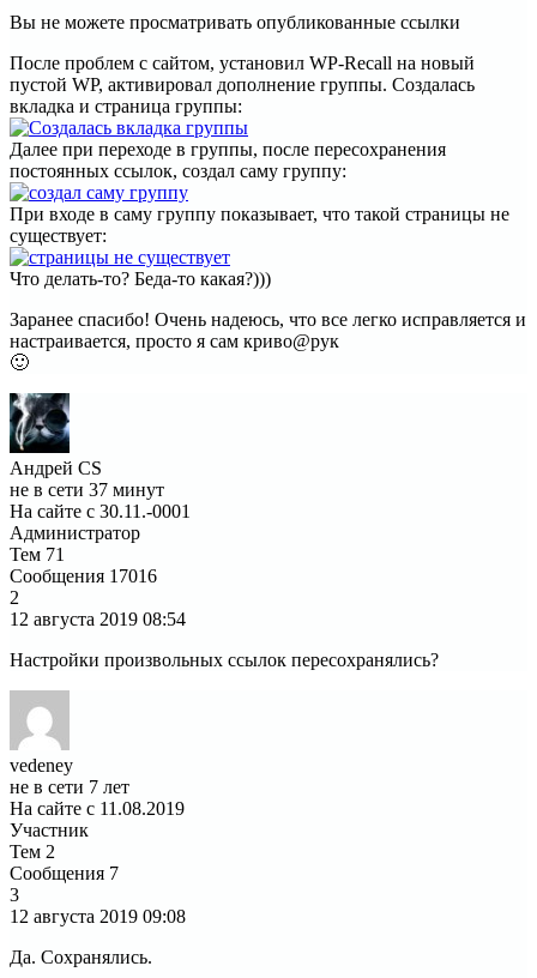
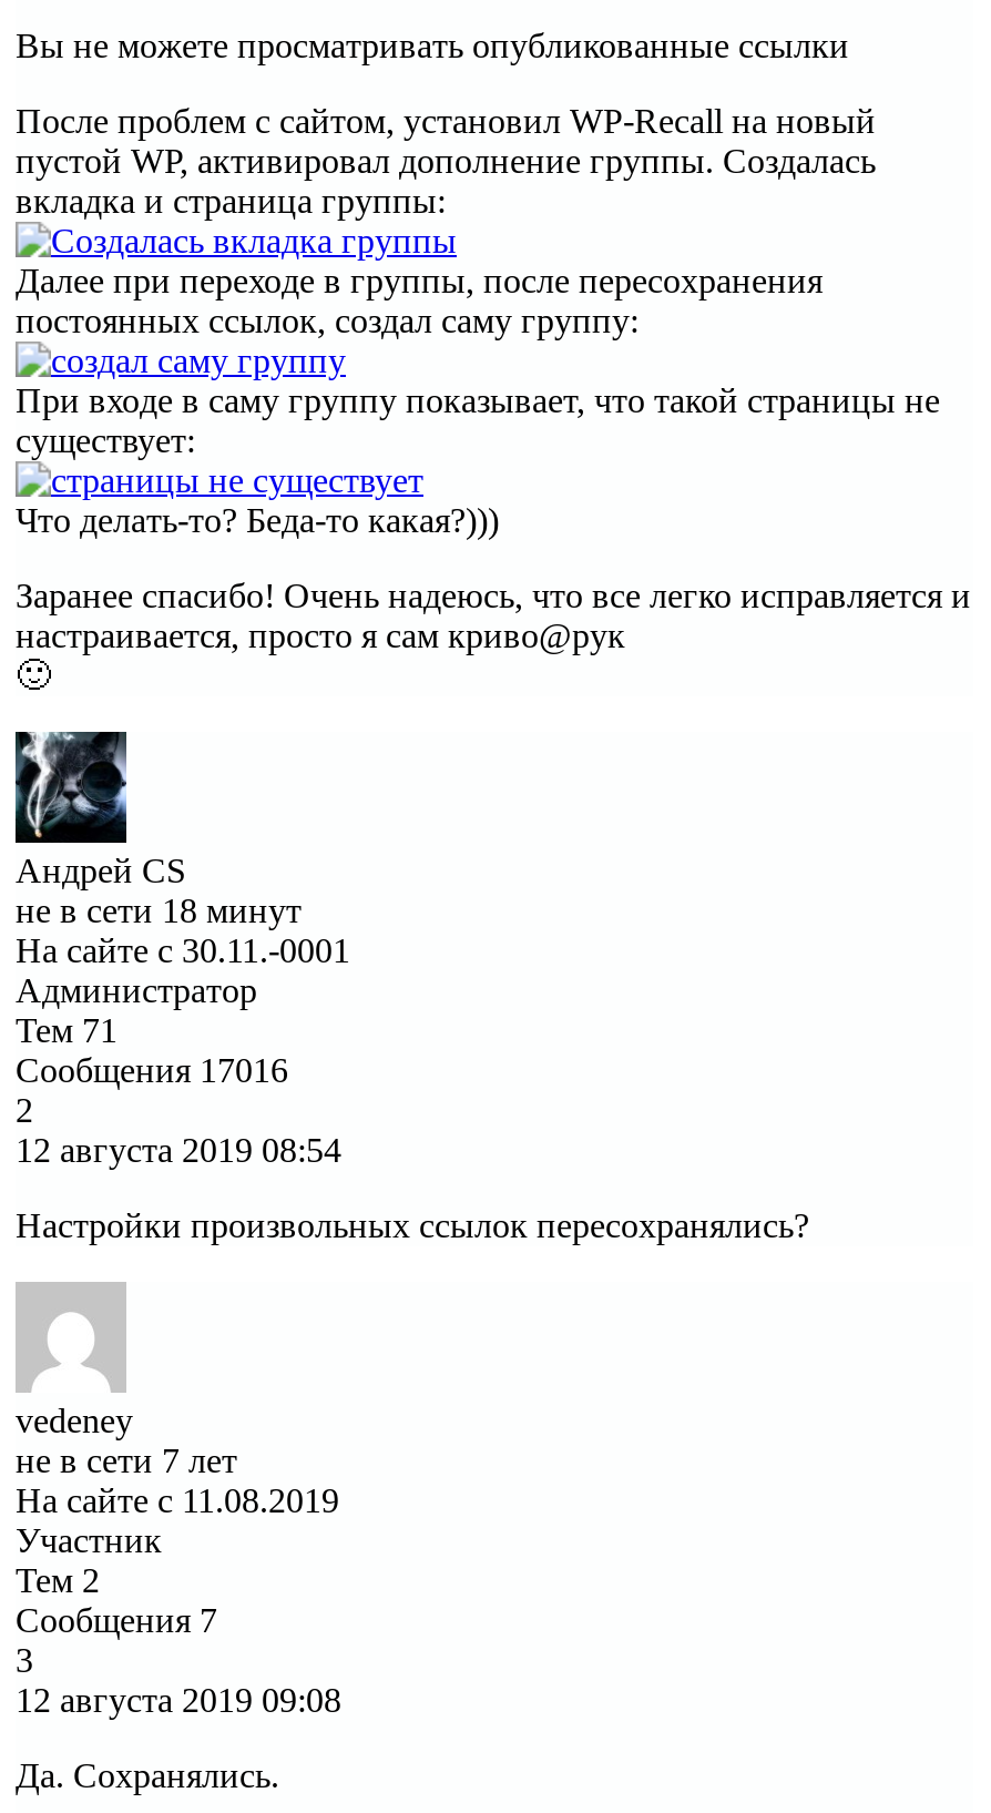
[10,479,164,500] не в сети 37 минут -> [16,891,302,929] не в сети 18 минут

